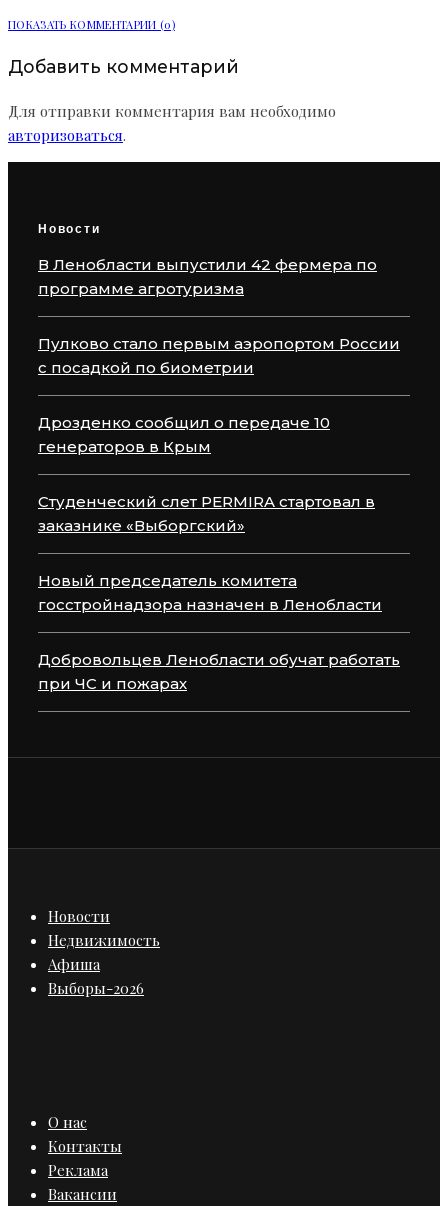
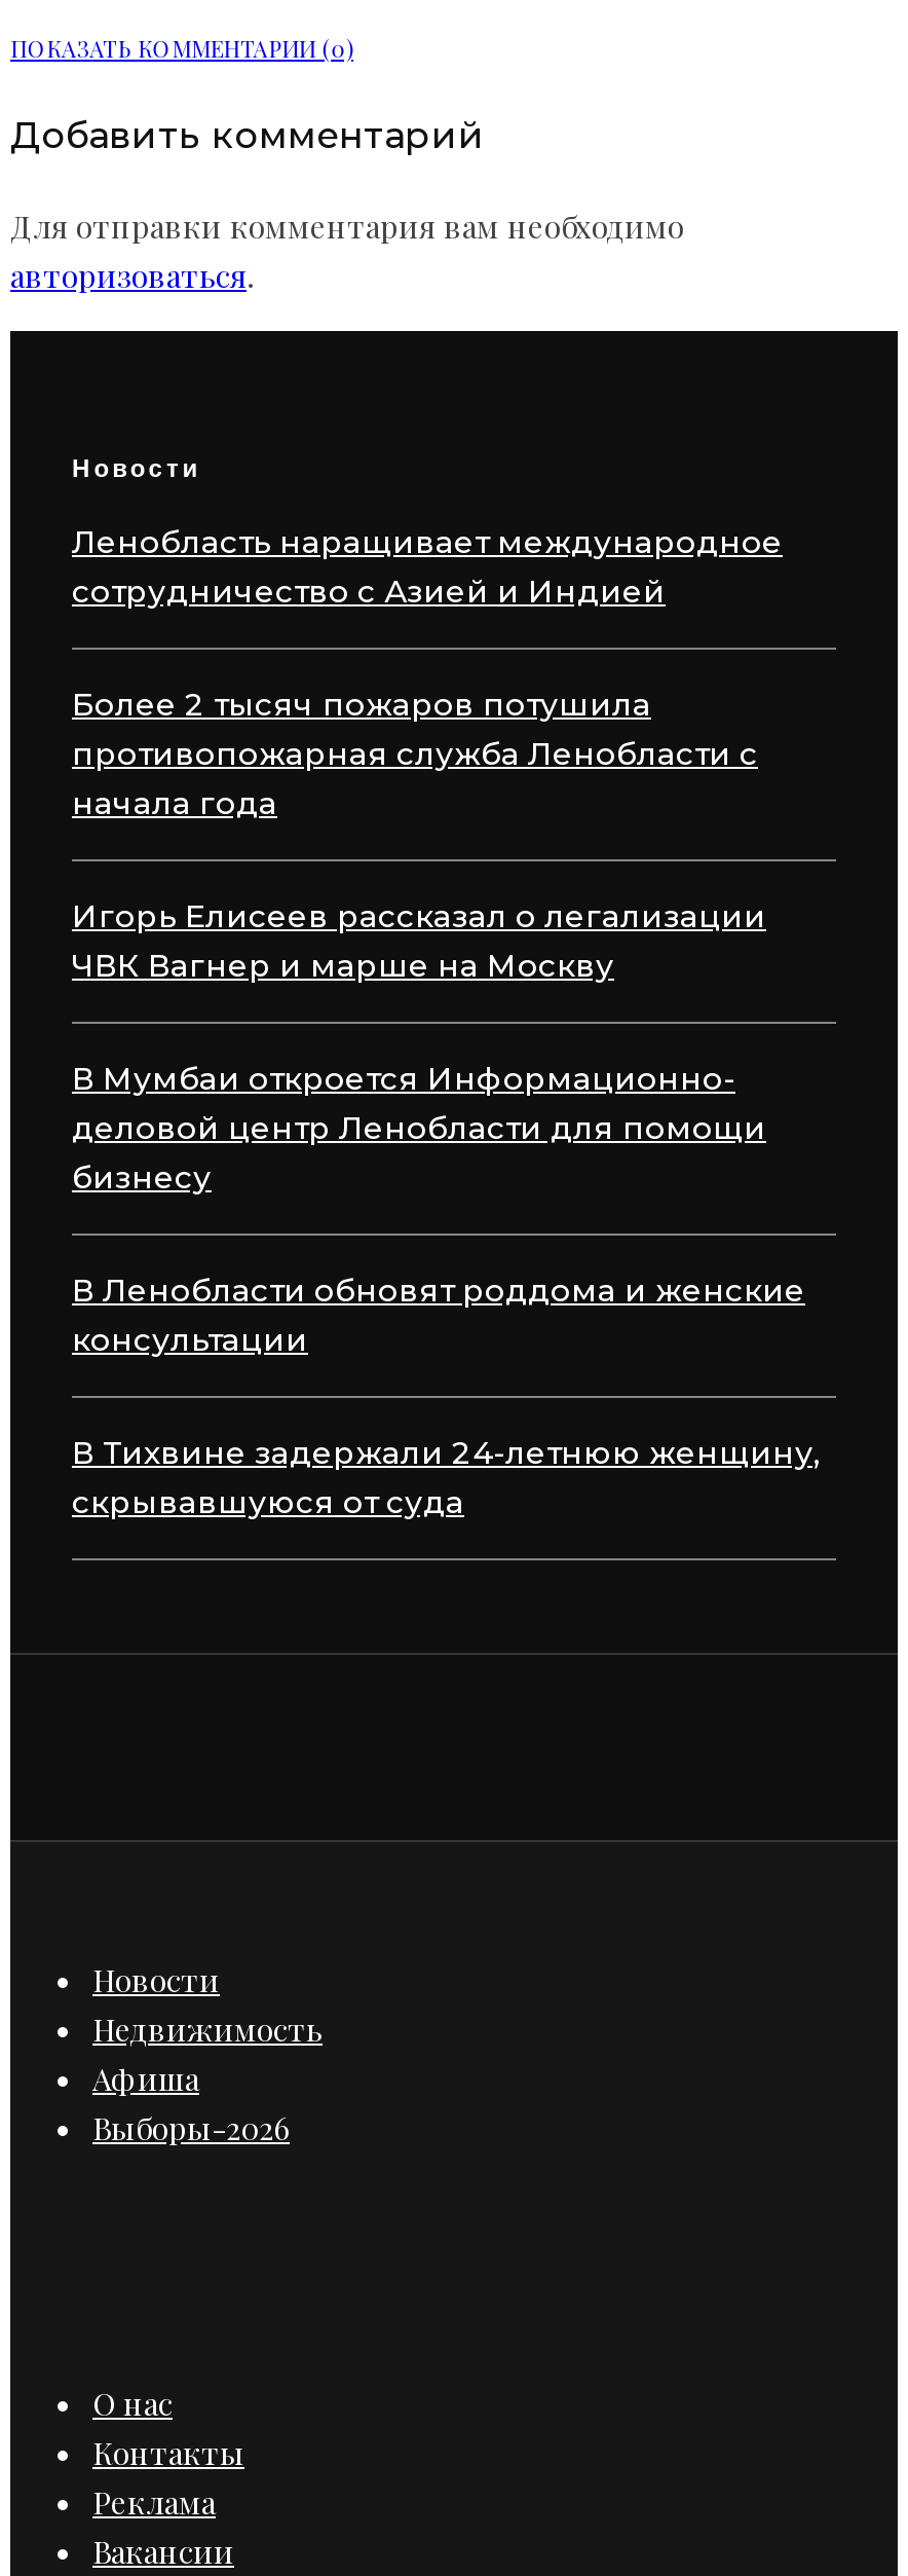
[38,255,377,298] В Ленобласти выпустили 42 фермера по | программе агротуризма -> [72,522,783,610] Ленобласть наращивает международное | сотрудничество с Азией и Индией
[38,334,400,377] Пулково стало первым аэропортом России | с посадкой по биометрии -> [72,684,758,822] Более 2 тысяч пожаров потушила | противопожарная служба Ленобласти с | начала года
[38,413,330,456] Дрозденко сообщил о передаче 10 | генераторов в Крым -> [72,896,766,984] Игорь Елисеев рассказал о легализации | ЧВК Вагнер и марше на Москву
[38,492,375,535] Студенческий слет PERMIRA стартовал в | заказнике «Выборгский» -> [72,1058,766,1196] В Мумбаи откроется Информационно- | деловой центр Ленобласти для помощи | бизнесу
[38,571,382,614] Новый председатель комитета | госстройнадзора назначен в Ленобласти -> [72,1270,805,1359] В Ленобласти обновят роддома и женские | консультации
[38,650,400,693] Добровольцев Ленобласти обучат работать | при ЧС и пожарах -> [72,1433,820,1521] В Тихвине задержали 24-летнюю женщину, | скрывавшуюся от суда

